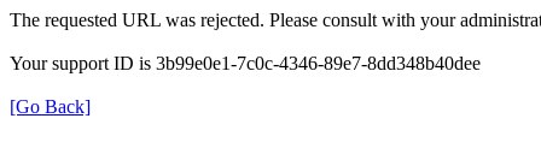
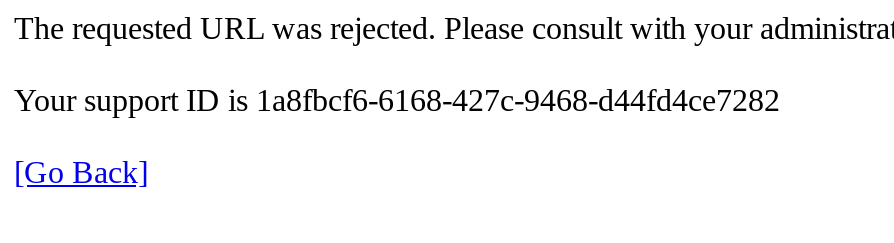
[10,53,481,73] Your support ID is 3b99e0e1-7c0c-4346-89e7-8dd348b40dee -> [14,83,780,117] Your support ID is 1a8fbcf6-6168-427c-9468-d44fd4ce7282

